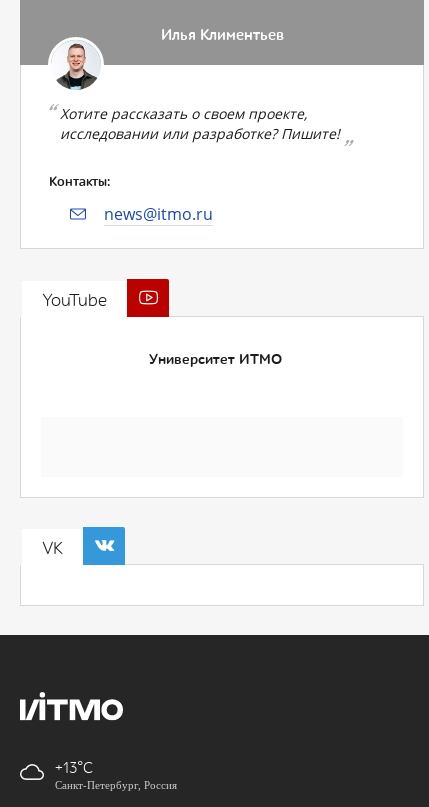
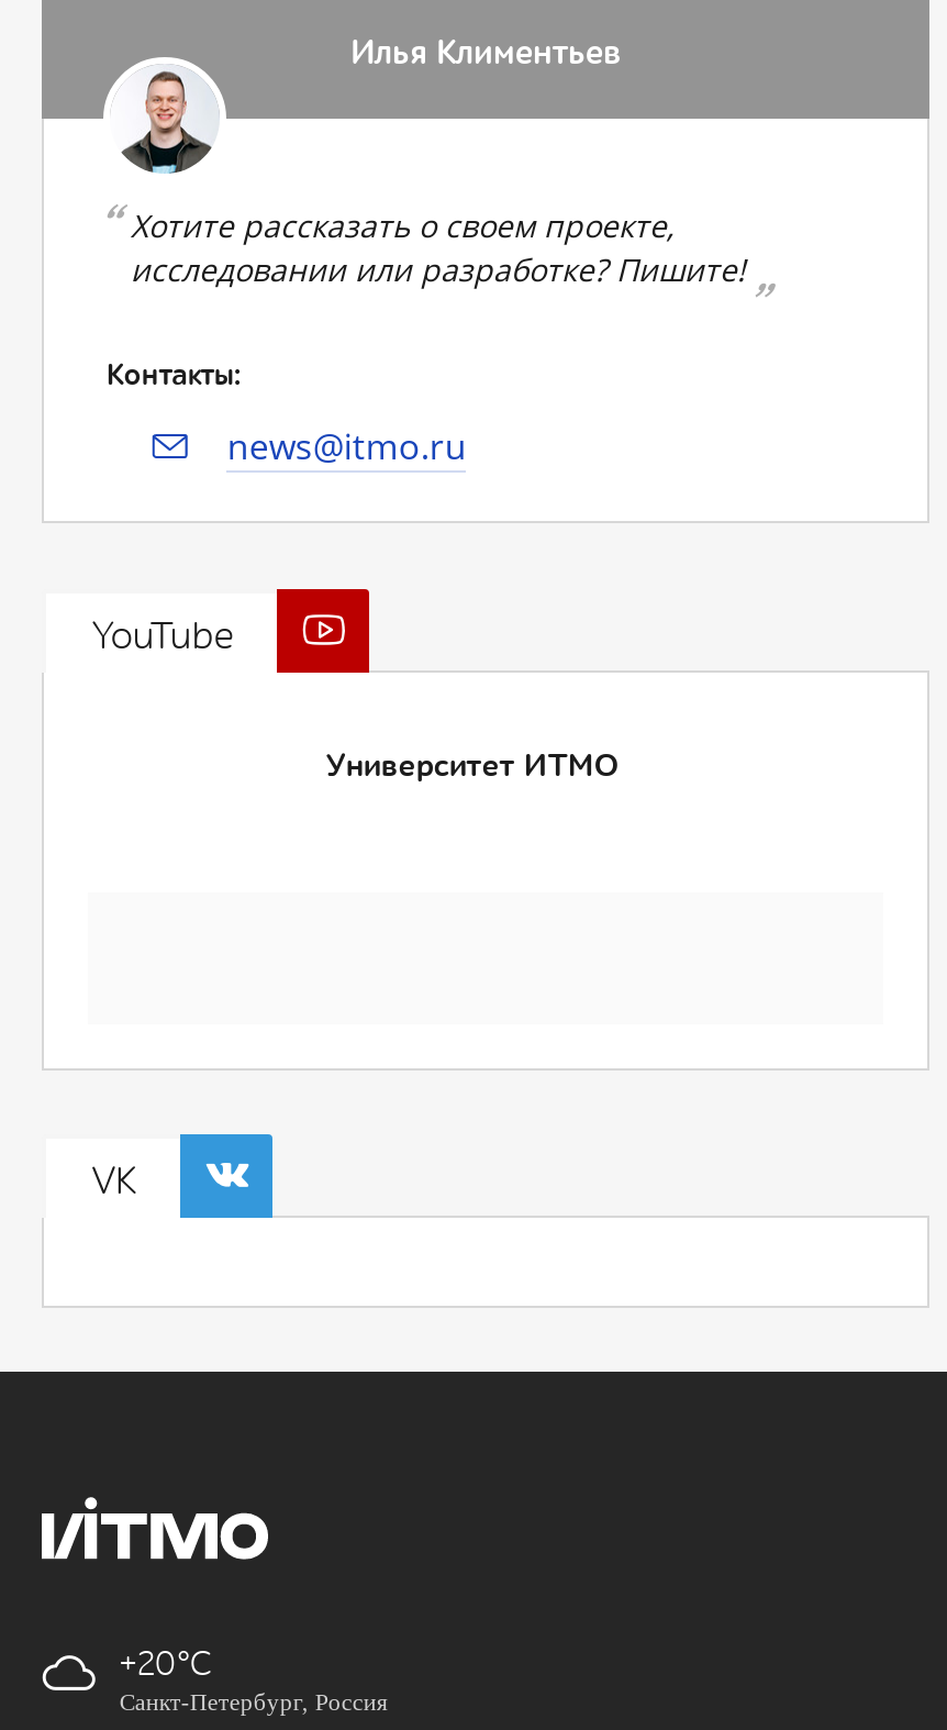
[55,759,77,778] +13 -> [120,1645,177,1687] +20

